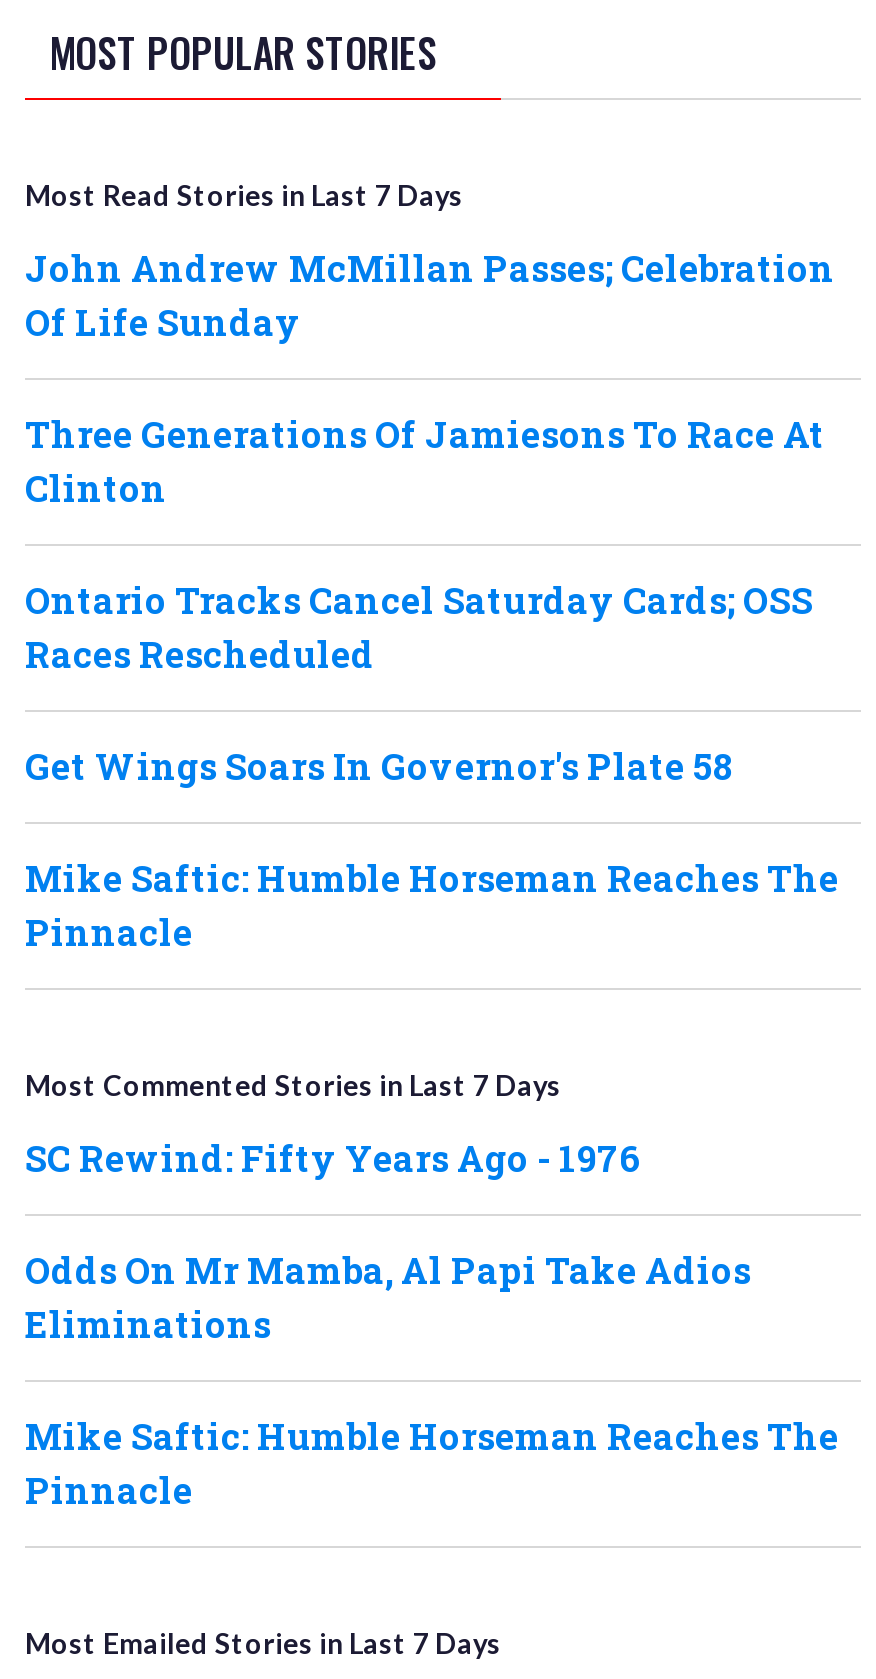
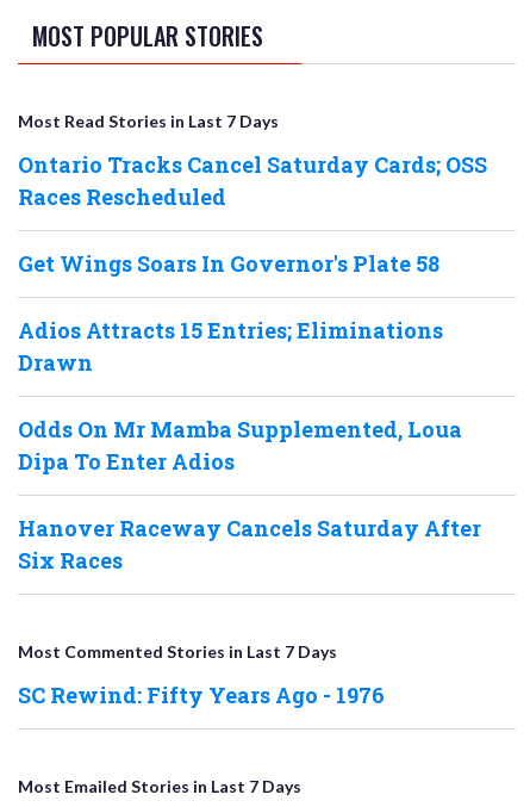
[25,244,835,512] John Andrew McMillan Passes; Celebration | Of Life Sunday | Three Generations Of Jamiesons To Race At | Clinton -> none
[25,854,839,956] Mike Saftic: Humble Horseman Reaches The | Pinnacle -> [18,316,481,575] Adios Attracts 15 Entries; Eliminations | Drawn | Odds On Mr Mamba Supplemented, Loua | Dipa To Enter Adios | Hanover Raceway Cancels Saturday After | Six Races
[25,1246,839,1514] Odds On Mr Mamba, Al Papi Take Adios | Eliminations | Mike Saftic: Humble Horseman Reaches The | Pinnacle -> none

